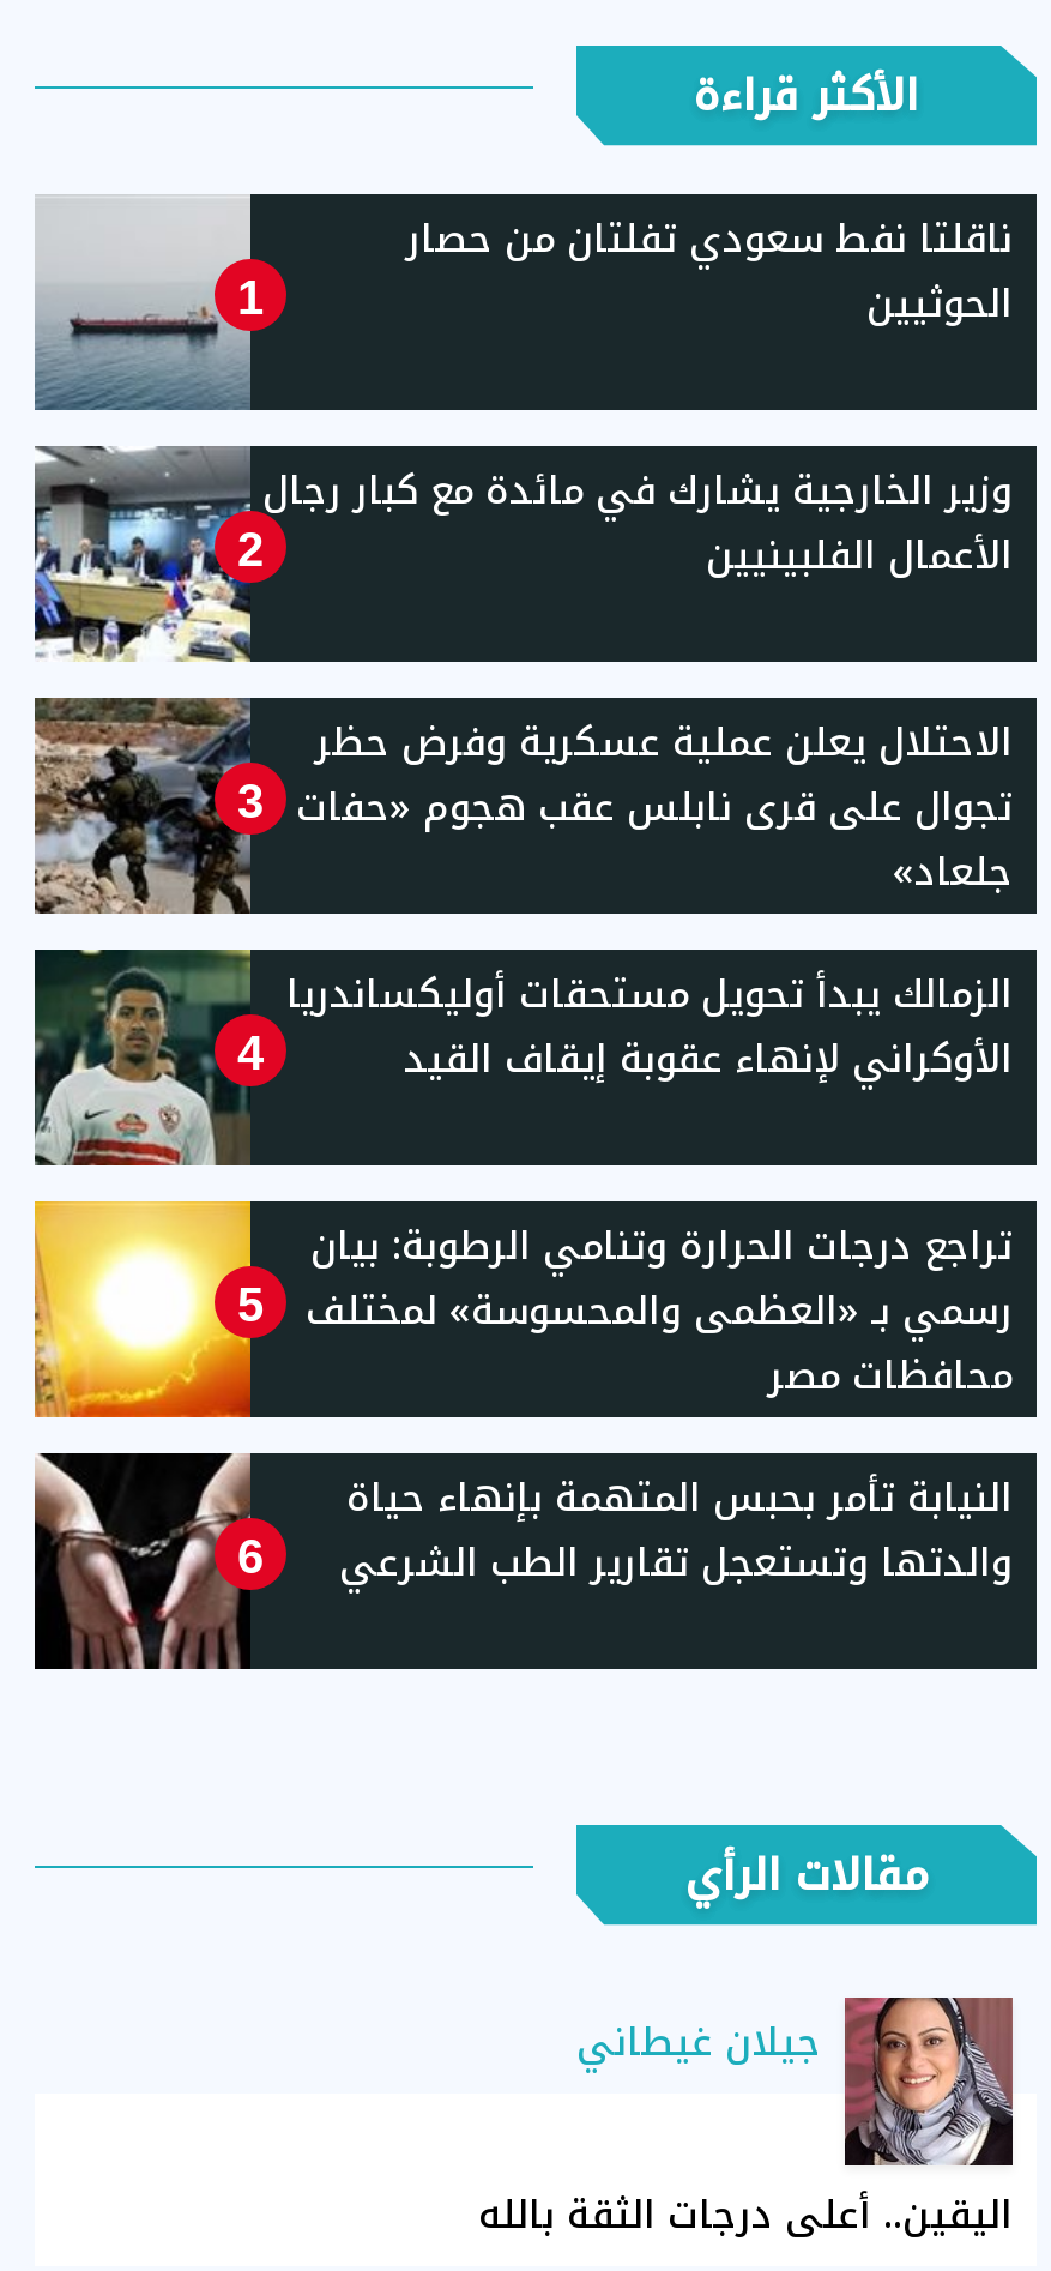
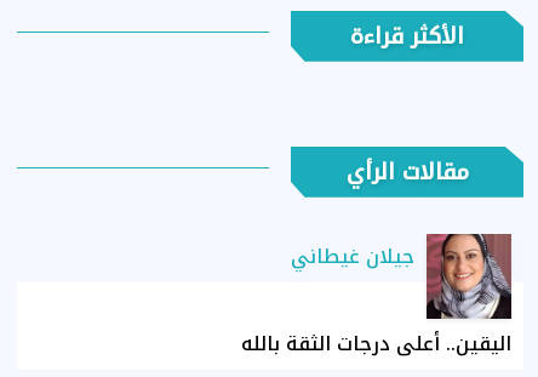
[237,201,1013,575] ناقلتا نفط سعودي تفلتان من حصار | الحوثيين | 2 -> none
[237,270,264,323] 1 -> none
[237,453,1013,827] وزير الخارجية يشارك في مائدة مع كبار رجال | الأعمال الفلبينيين | 3 -> none
[237,704,1013,1078] الاحتلال يعلن عملية عسكرية وفرض حظر | تجوال على قرى نابلس عقب هجوم «حفات | جلعاد» | 4 -> none
[237,956,1013,1330] الزمالك يبدأ تحويل مستحقات أوليكساندريا | الأوكراني لإنهاء عقوبة إيقاف القيد | 5 -> none
[237,1208,1013,1582] تراجع درجات الحرارة وتنامي الرطوبة: بيان | رسمي بـ «العظمى والمحسوسة» لمختلف | محافظات مصر | 6 -> none
[339,1460,1013,1599] النيابة تأمر بحبس المتهمة بإنهاء حياة | والدتها وتستعجل تقارير الطب الشرعي -> none

